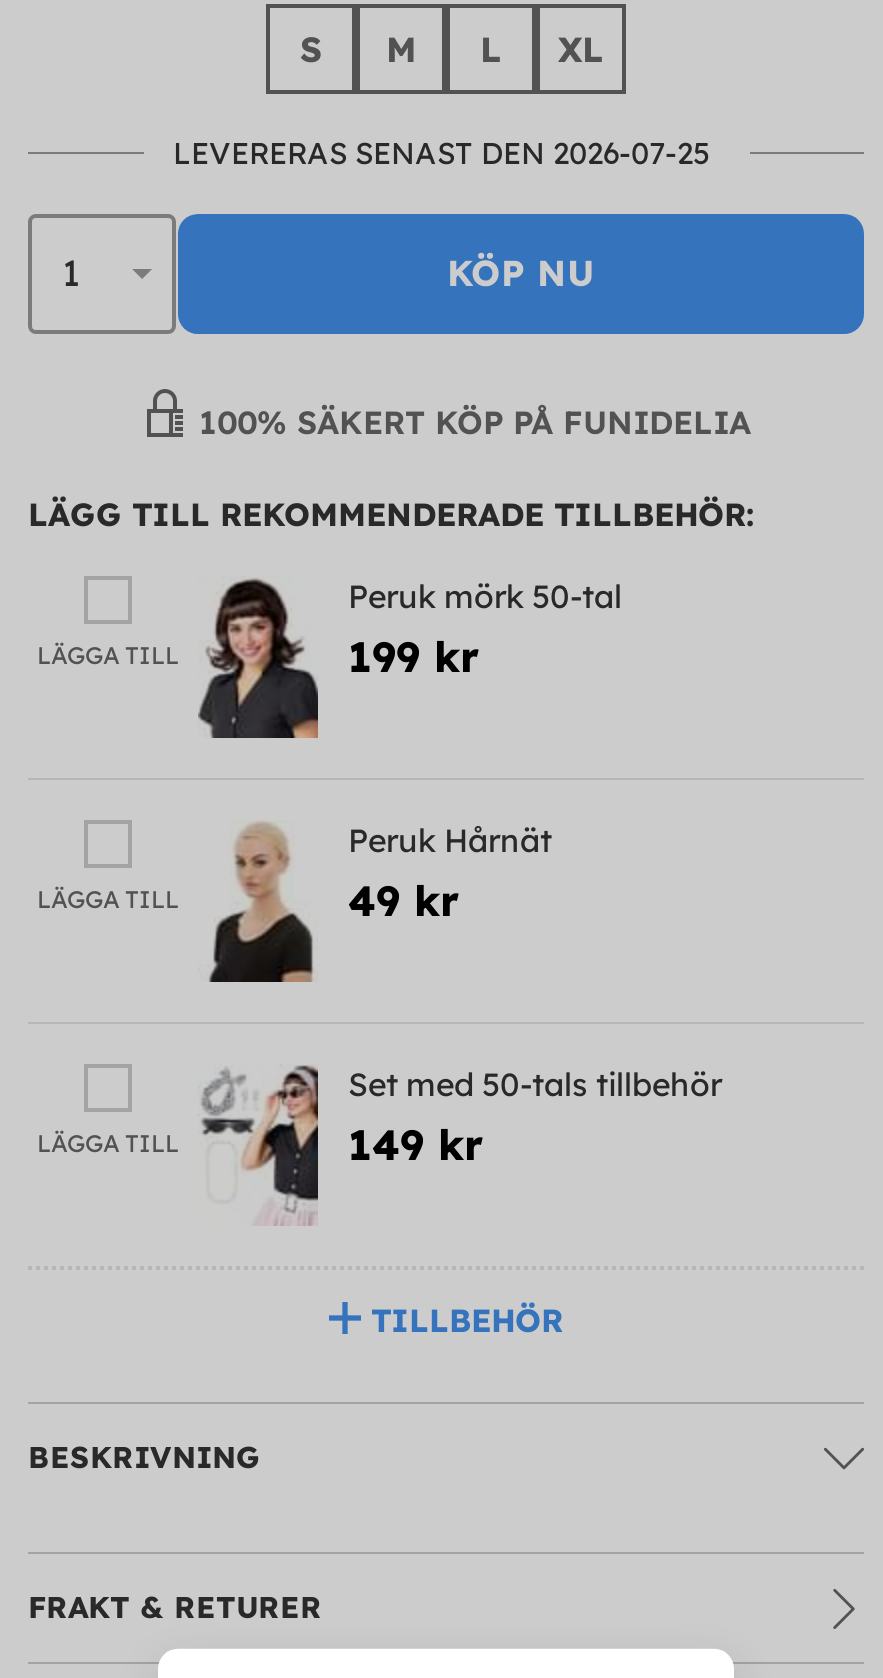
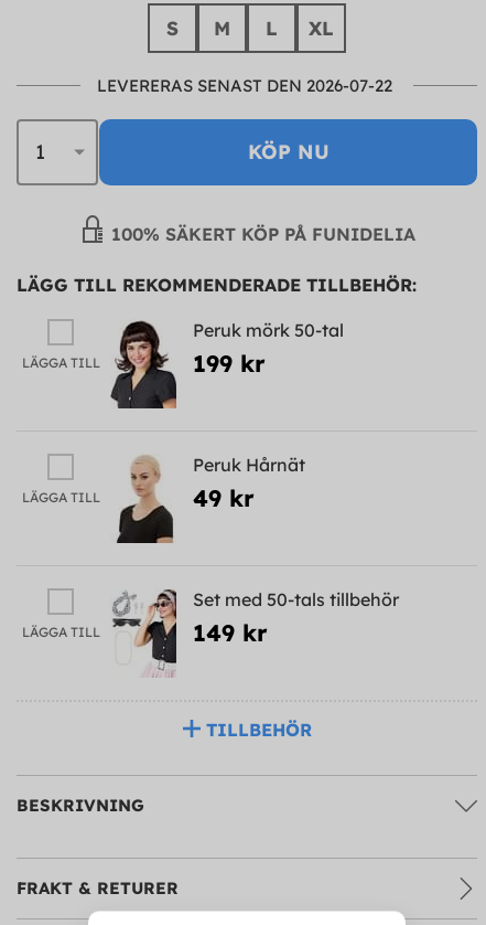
[173,133,711,171] LEVERERAS SENAST DEN 2026-07-25 -> [97,75,392,95] LEVERERAS SENAST DEN 2026-07-22

